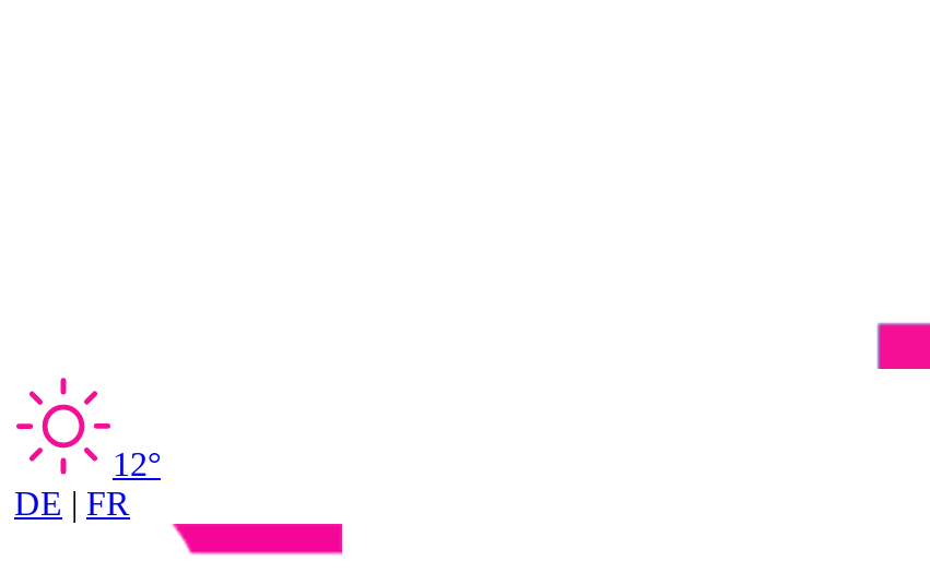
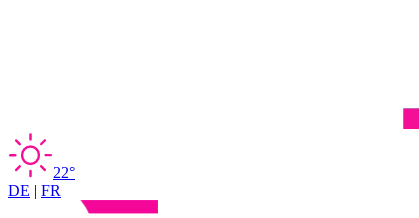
[113,445,161,482] 12° -> [53,164,75,181] 22°

